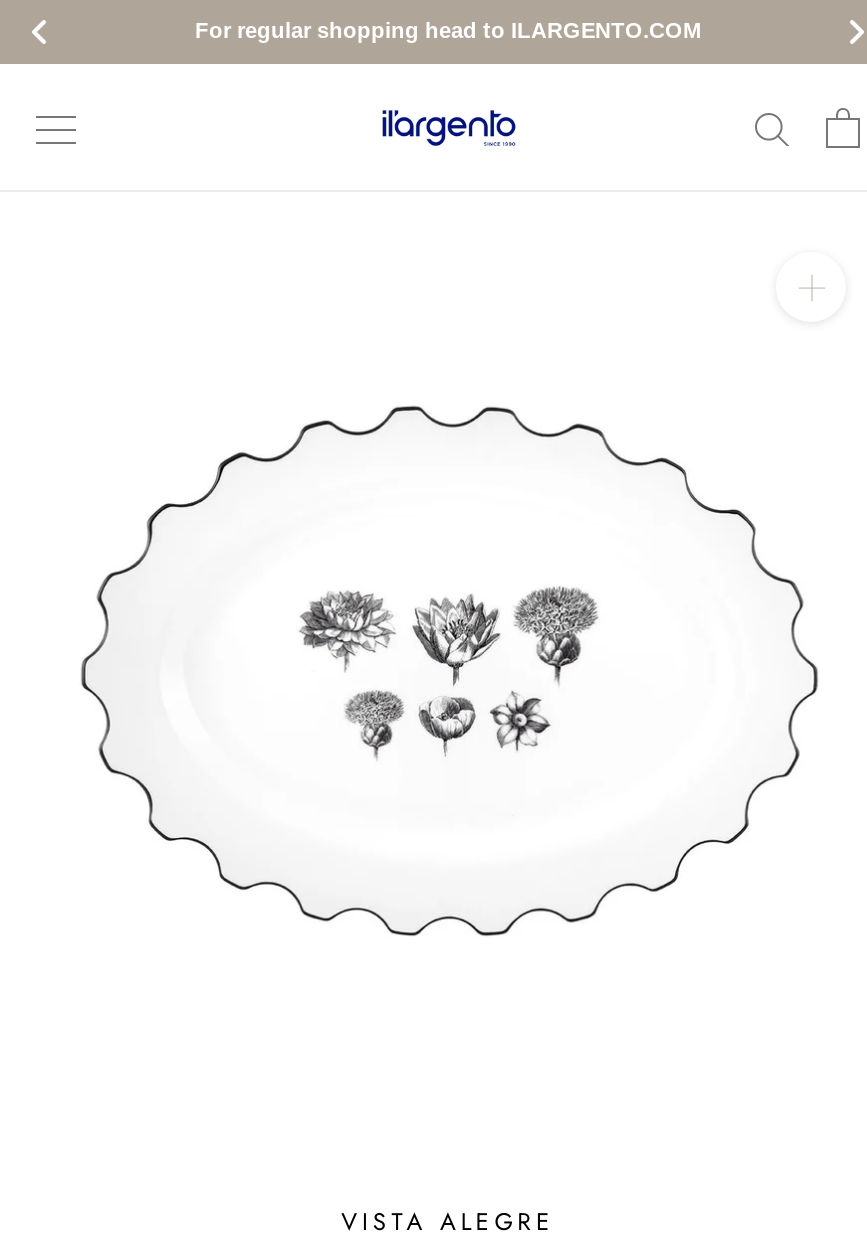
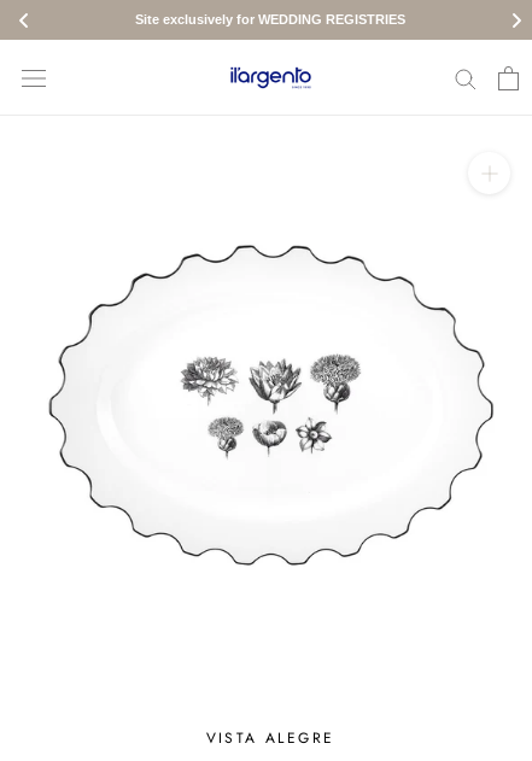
[195,18,701,42] For regular shopping head to ILARGENTO.COM -> [135,12,405,27] Site exclusively for WEDDING REGISTRIES

